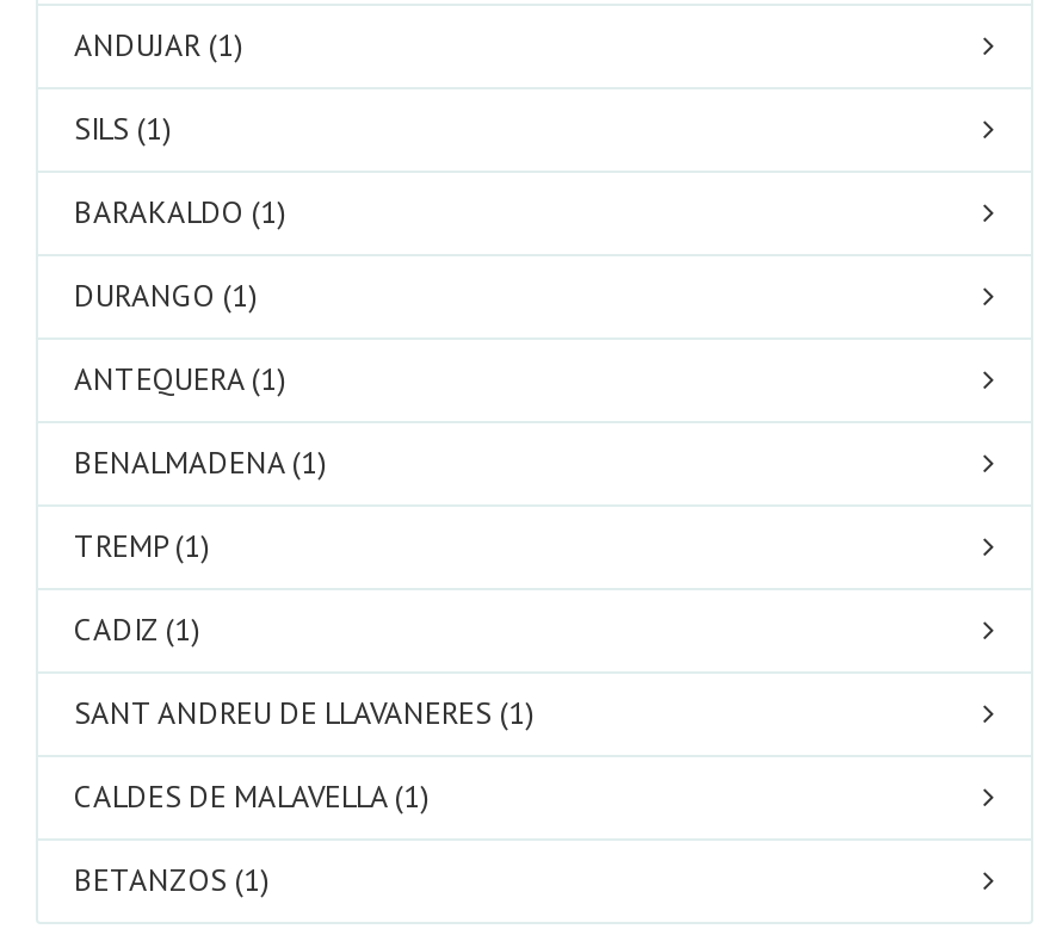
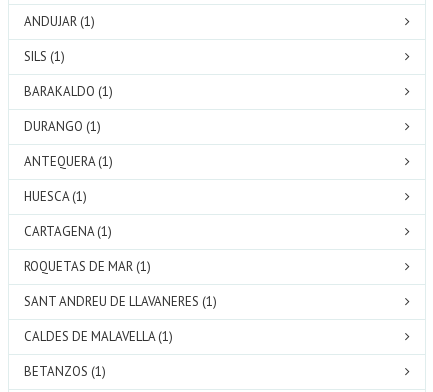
[74,442,327,483] BENALMADENA (1) -> [24,188,87,205] HUESCA (1)
[74,526,210,566] TREMP (1) -> [24,223,112,240] CARTAGENA (1)
[74,609,200,650] CADIZ (1) -> [24,258,151,275] ROQUETAS DE MAR (1)

